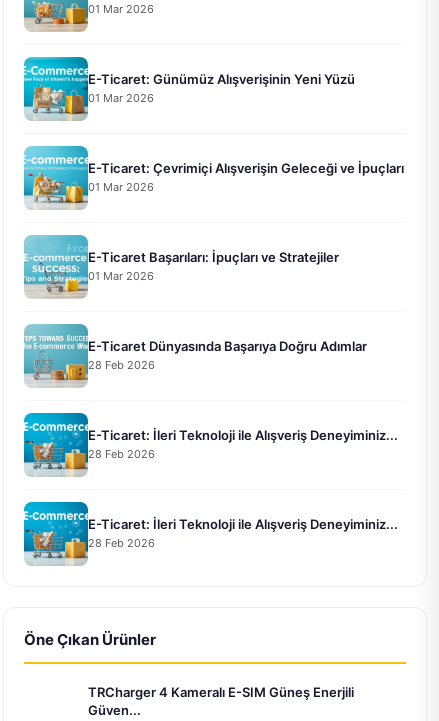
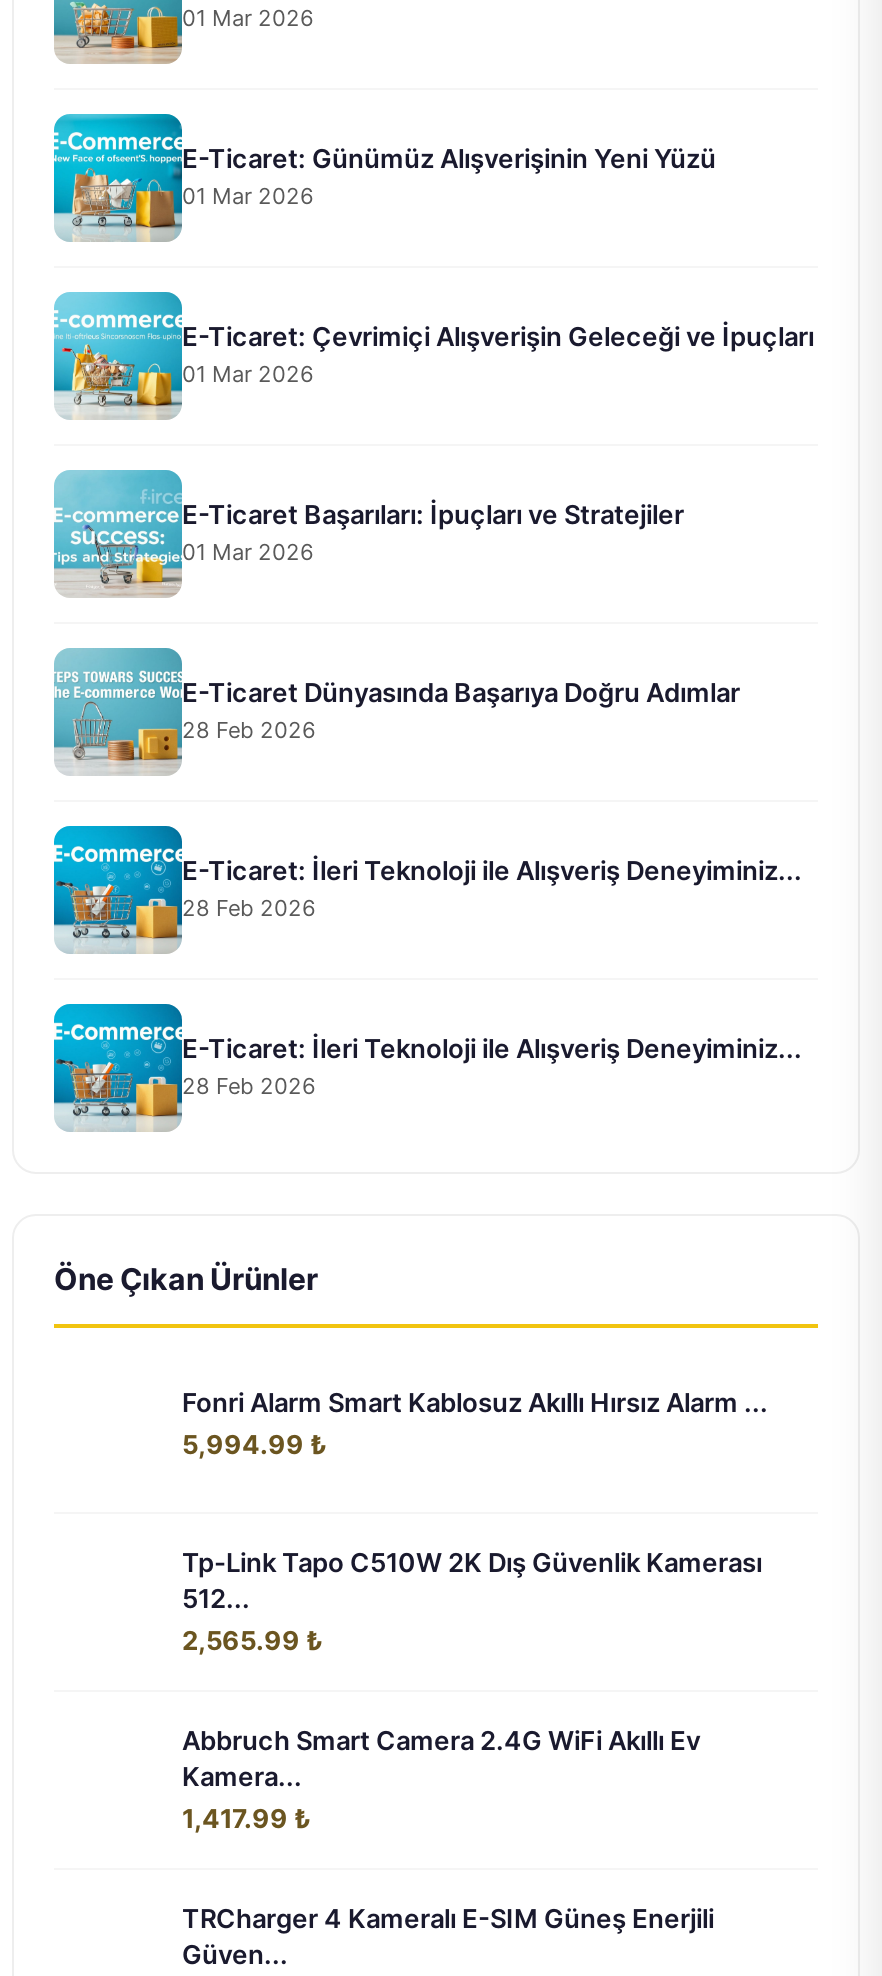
none -> [182,1386,768,1460] Fonri Alarm Smart Kablosuz Akıllı Hırsız Alarm ... | 5,994.99 ₺
none -> [182,1546,762,1834] Tp-Link Tapo C510W 2K Dış Güvenlik Kamerası | 512... | 2,565.99 ₺ | Abbruch Smart Camera 2.4G WiFi Akıllı Ev | Kamera... | 1,417.99 ₺

